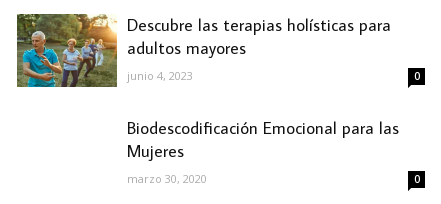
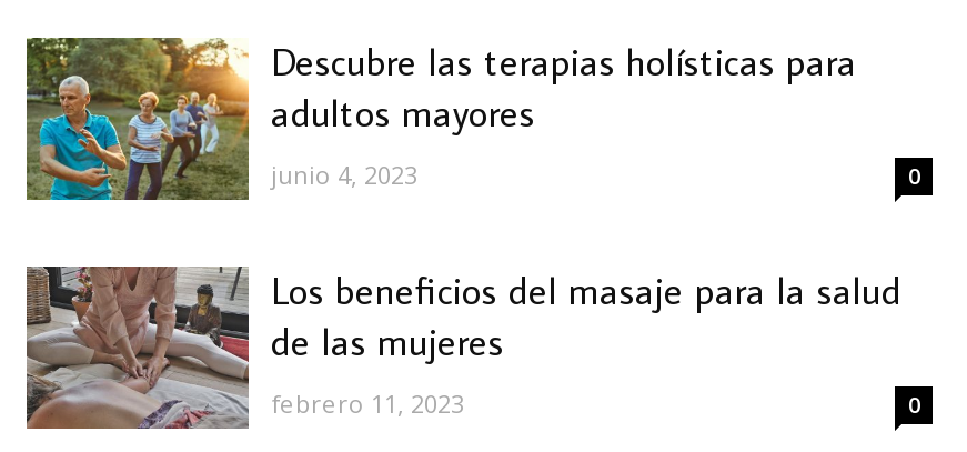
none -> [24,264,240,431] [image]
[127,117,399,186] Biodescodificación Emocional para las | Mujeres | marzo 30, 2020 -> [271,267,901,420] Los beneficios del masaje para la salud | de las mujeres | febrero 11, 2023

